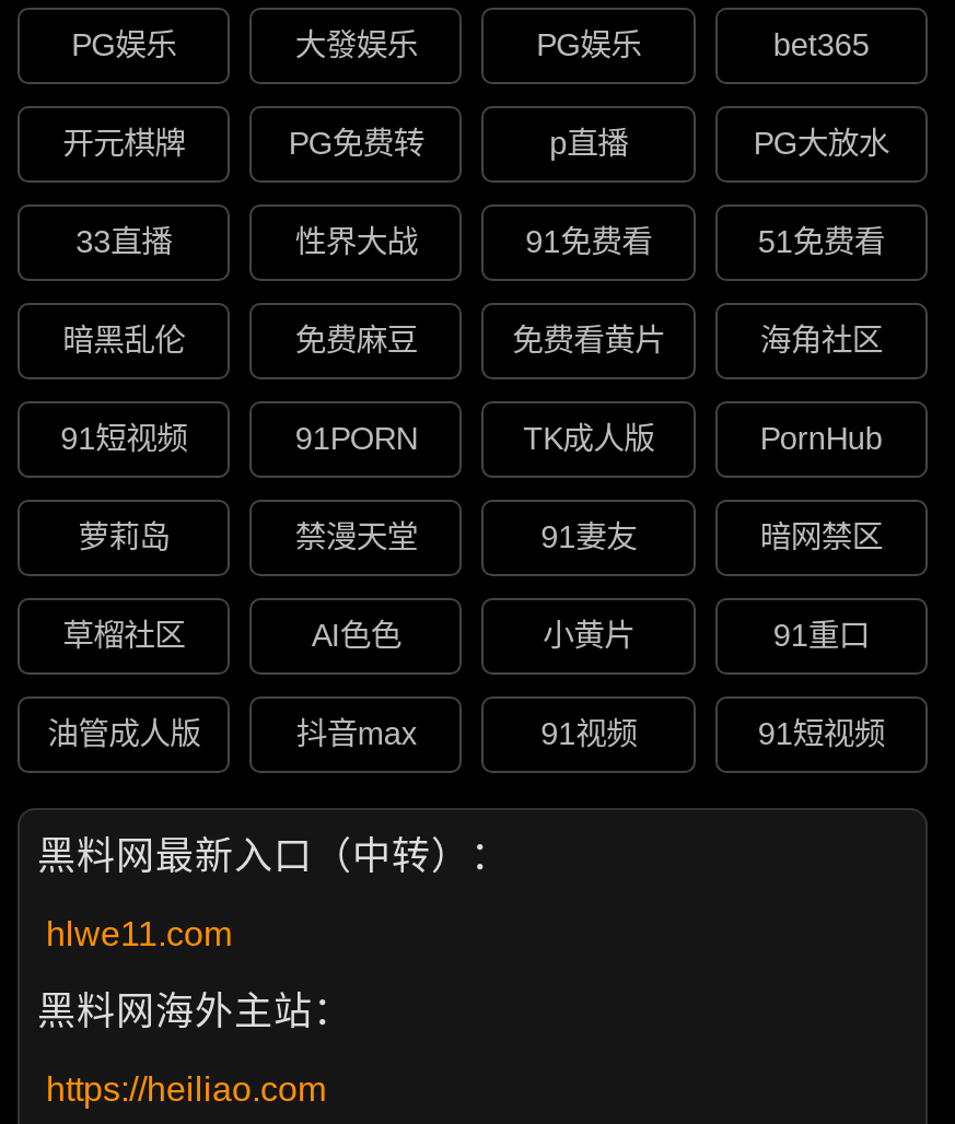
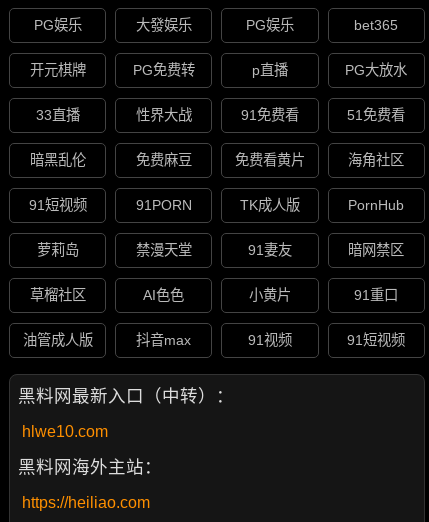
[46,915,232,952] hlwe11.com -> [22,423,108,440] hlwe10.com

